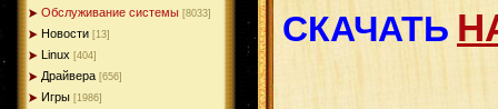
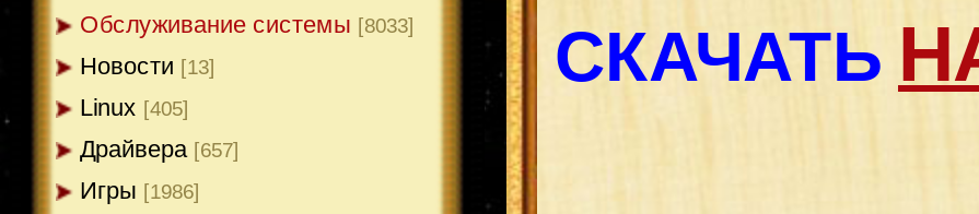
[41,48,97,61] Linux [404] -> [80,94,189,120] Linux [405]
[41,69,122,82] Драйвера [656] -> [80,135,240,162] Драйвера [657]

